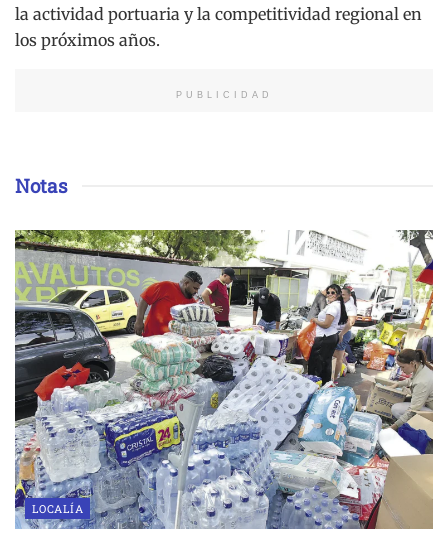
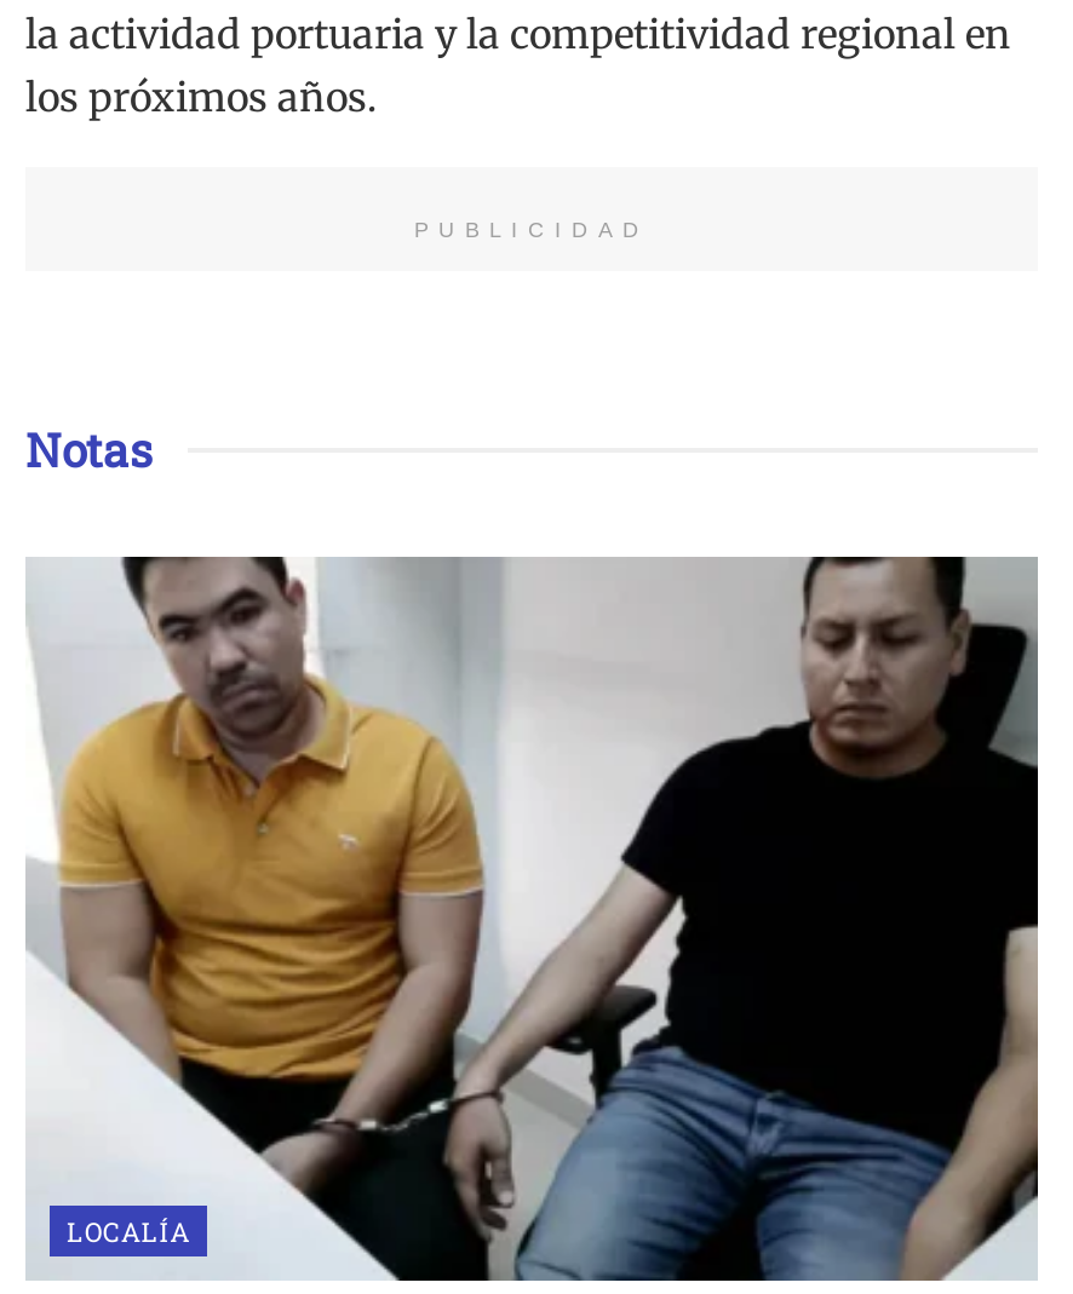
[14,229,434,530] [image] -> [25,554,1040,1283] [image]

